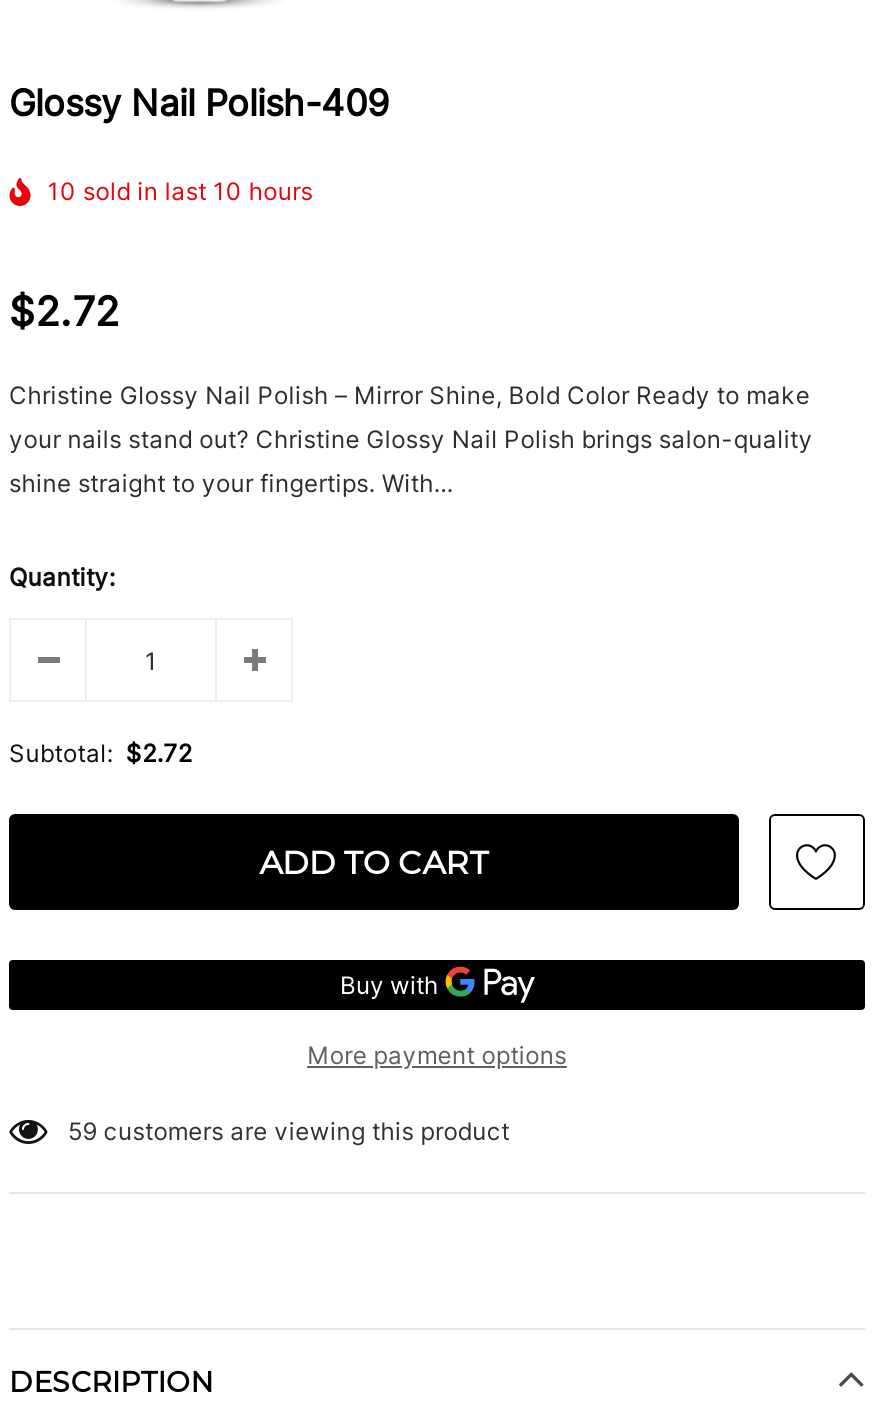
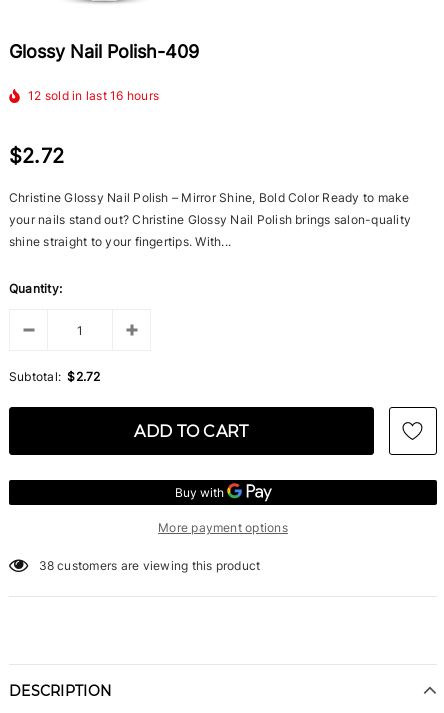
[47,176,313,206] 10 sold in last 10 hours -> [28,88,159,103] 12 sold in last 16 hours
[68,1116,510,1146] 59 customers are viewing this product -> [38,558,260,573] 38 customers are viewing this product

